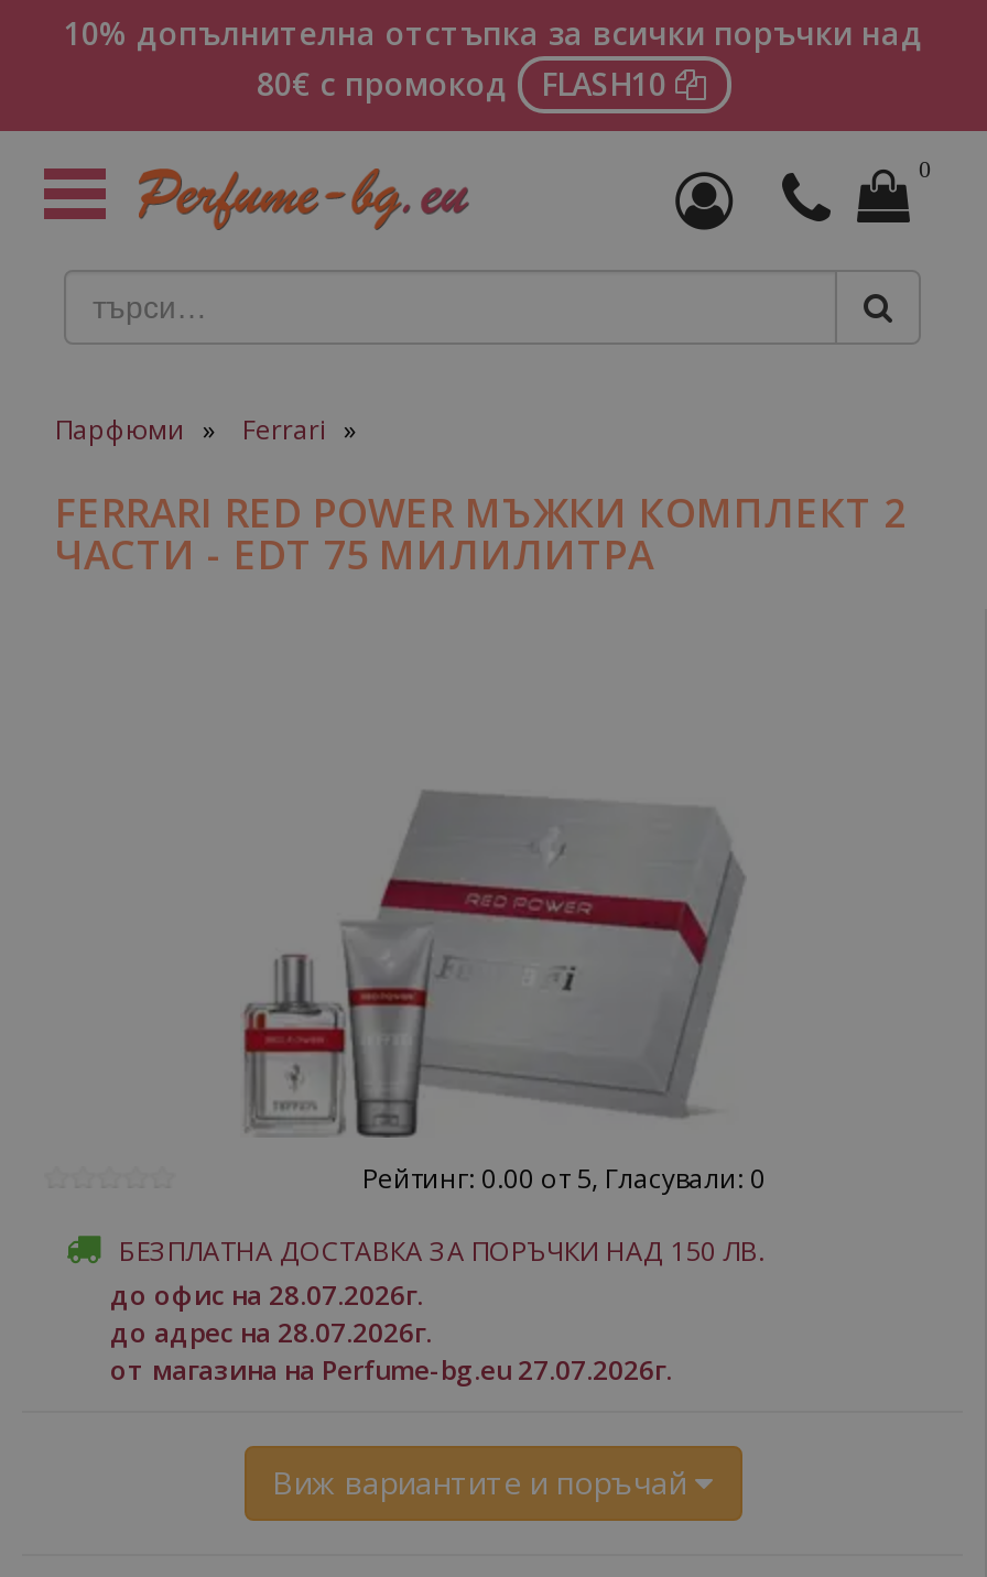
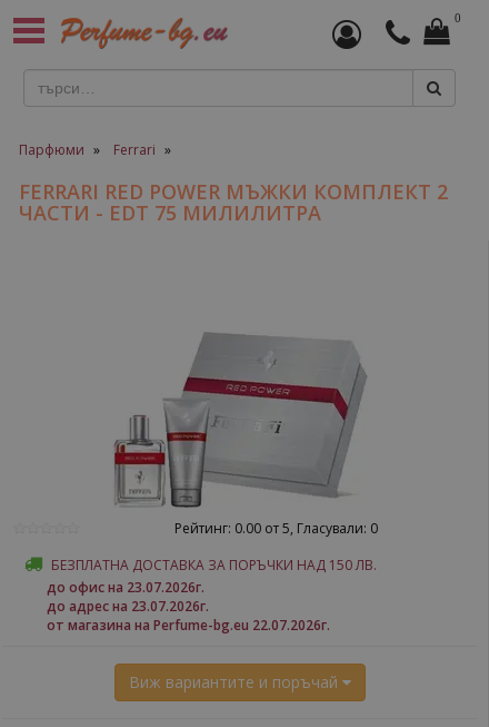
[64,12,923,105] 10% допълнителна отстъпка за всички поръчки над | 80€ с промокод FLASH10 -> none
[110,1276,423,1314] до офис на 28.07.2026г. -> [47,578,204,597] до офис на 23.07.2026г.
[110,1314,432,1351] до адрес на 28.07.2026г. -> [47,597,209,616] до адрес на 23.07.2026г.
[110,1351,672,1389] от магазина на Perfume-bg.eu 27.07.2026г. -> [47,616,330,635] от магазина на Perfume-bg.eu 22.07.2026г.

